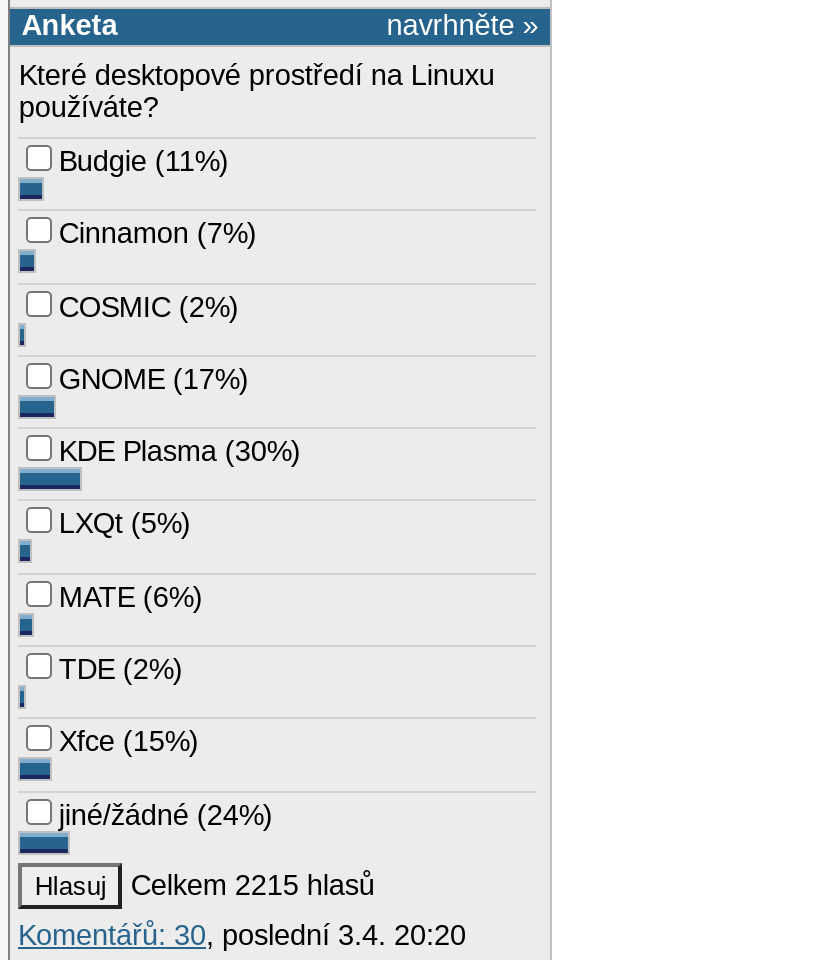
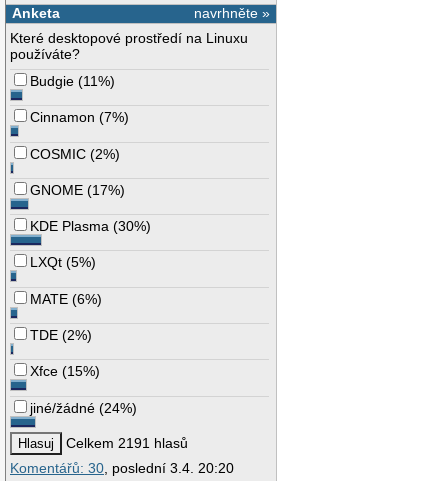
[123,869,375,901] Celkem 2215 hlasů -> [62,435,188,451] Celkem 2191 hlasů

